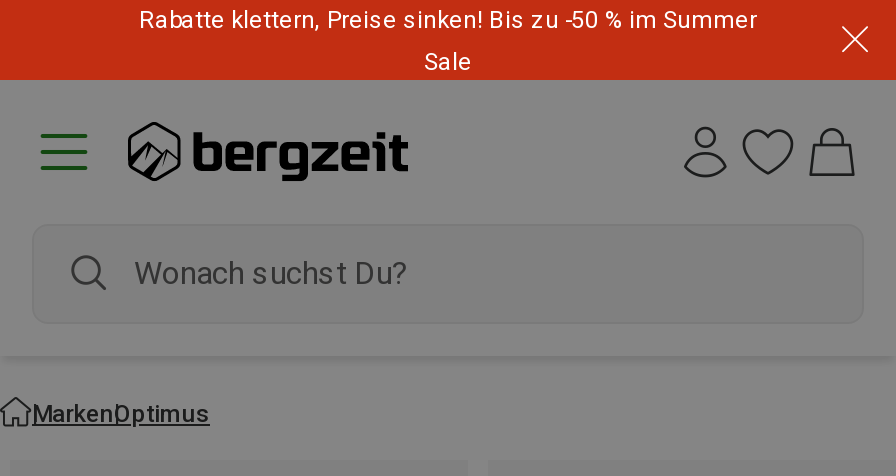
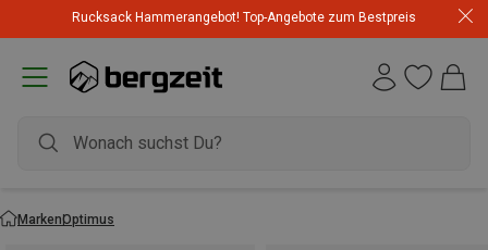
[139,6,757,76] Rabatte klettern, Preise sinken! Bis zu -50 % im Summer | Sale -> [72,9,416,24] Rucksack Hammerangebot! Top-Angebote zum Bestpreis

